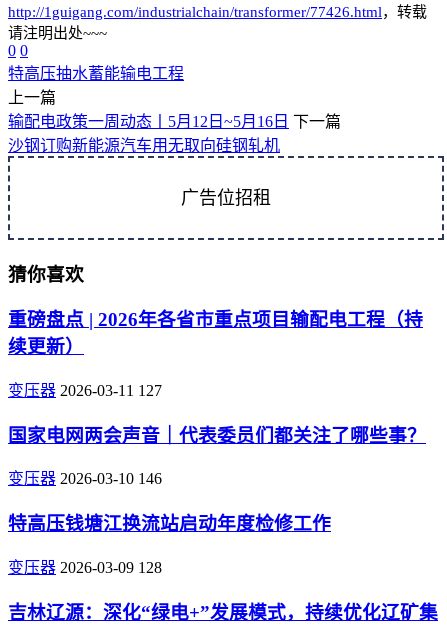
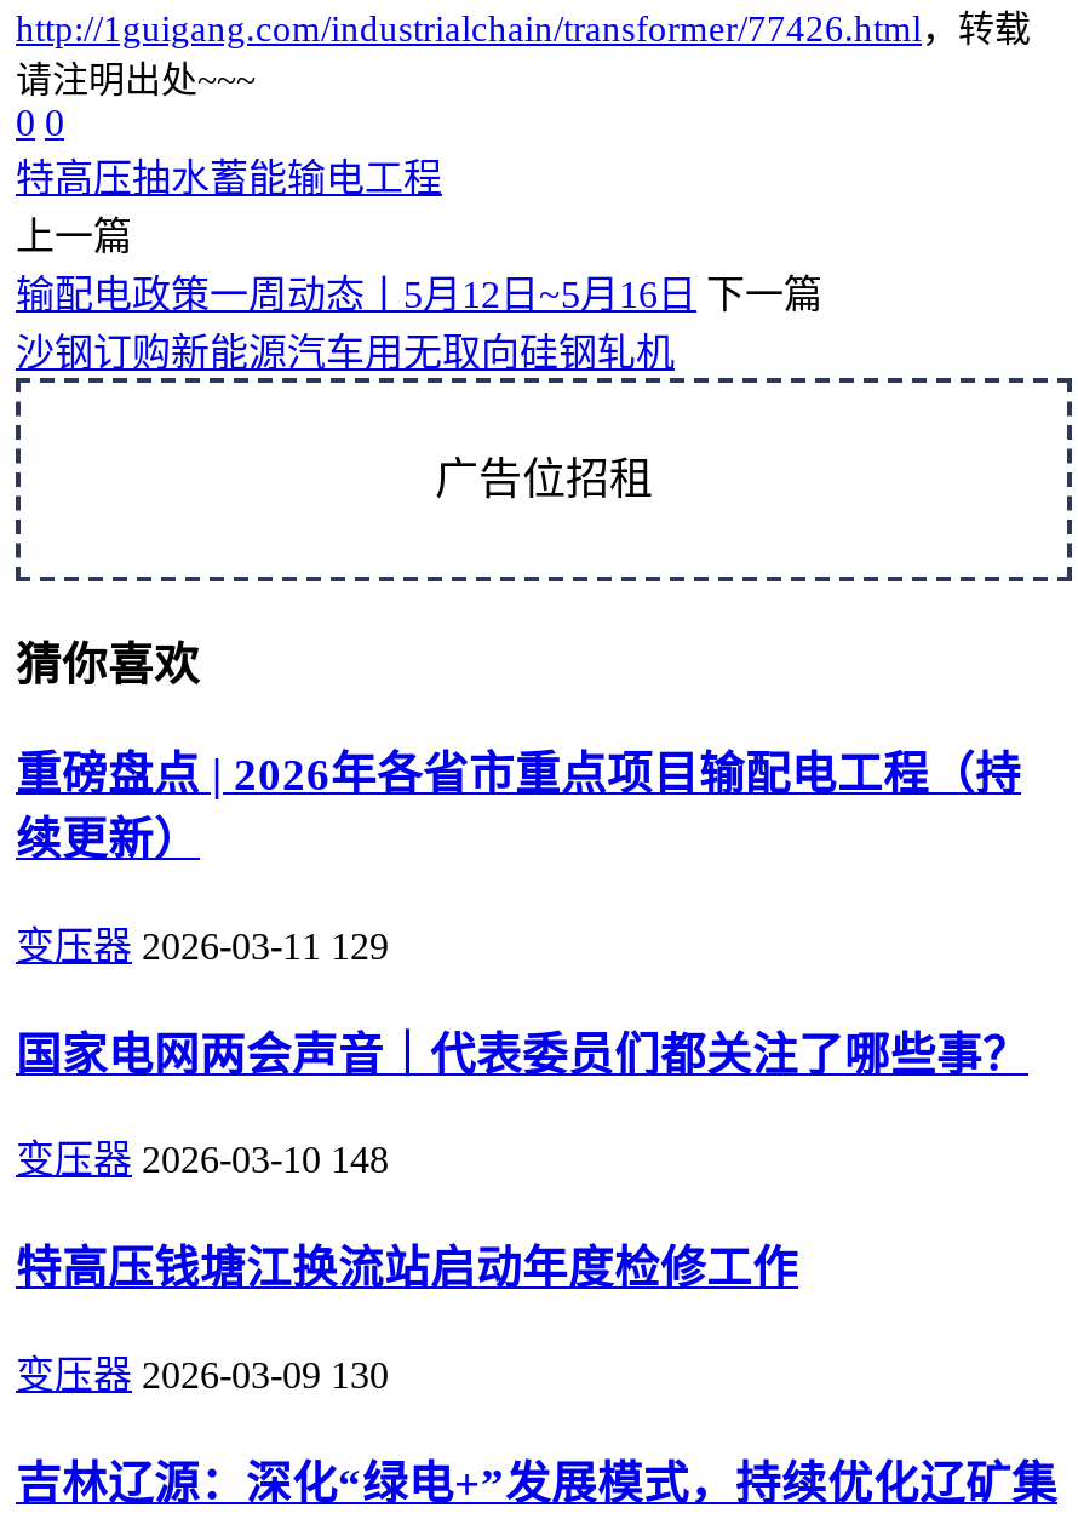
[8,382,162,399] 变压器 2026-03-11 127 -> [16,925,389,967] 变压器 2026-03-11 129
[8,470,162,487] 变压器 2026-03-10 146 -> [16,1140,389,1181] 变压器 2026-03-10 148
[8,559,162,576] 变压器 2026-03-09 128 -> [16,1354,389,1395] 变压器 2026-03-09 130

